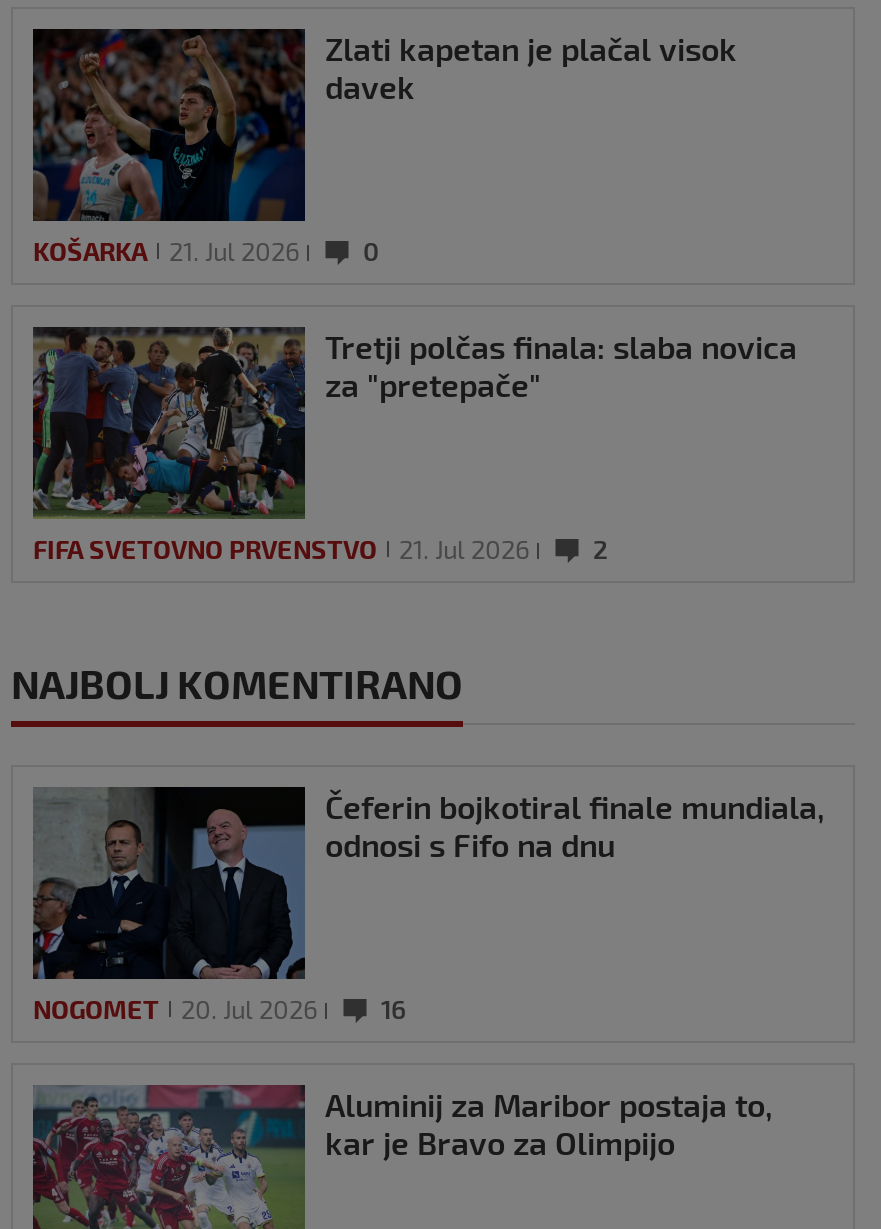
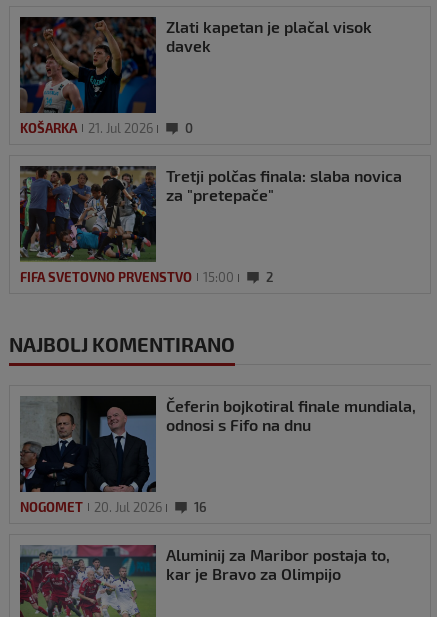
[33,533,607,565] FIFA SVETOVNO PRVENSTVO 21. Jul 2026 2 -> [20,269,273,285] FIFA SVETOVNO PRVENSTVO 15:00 2

